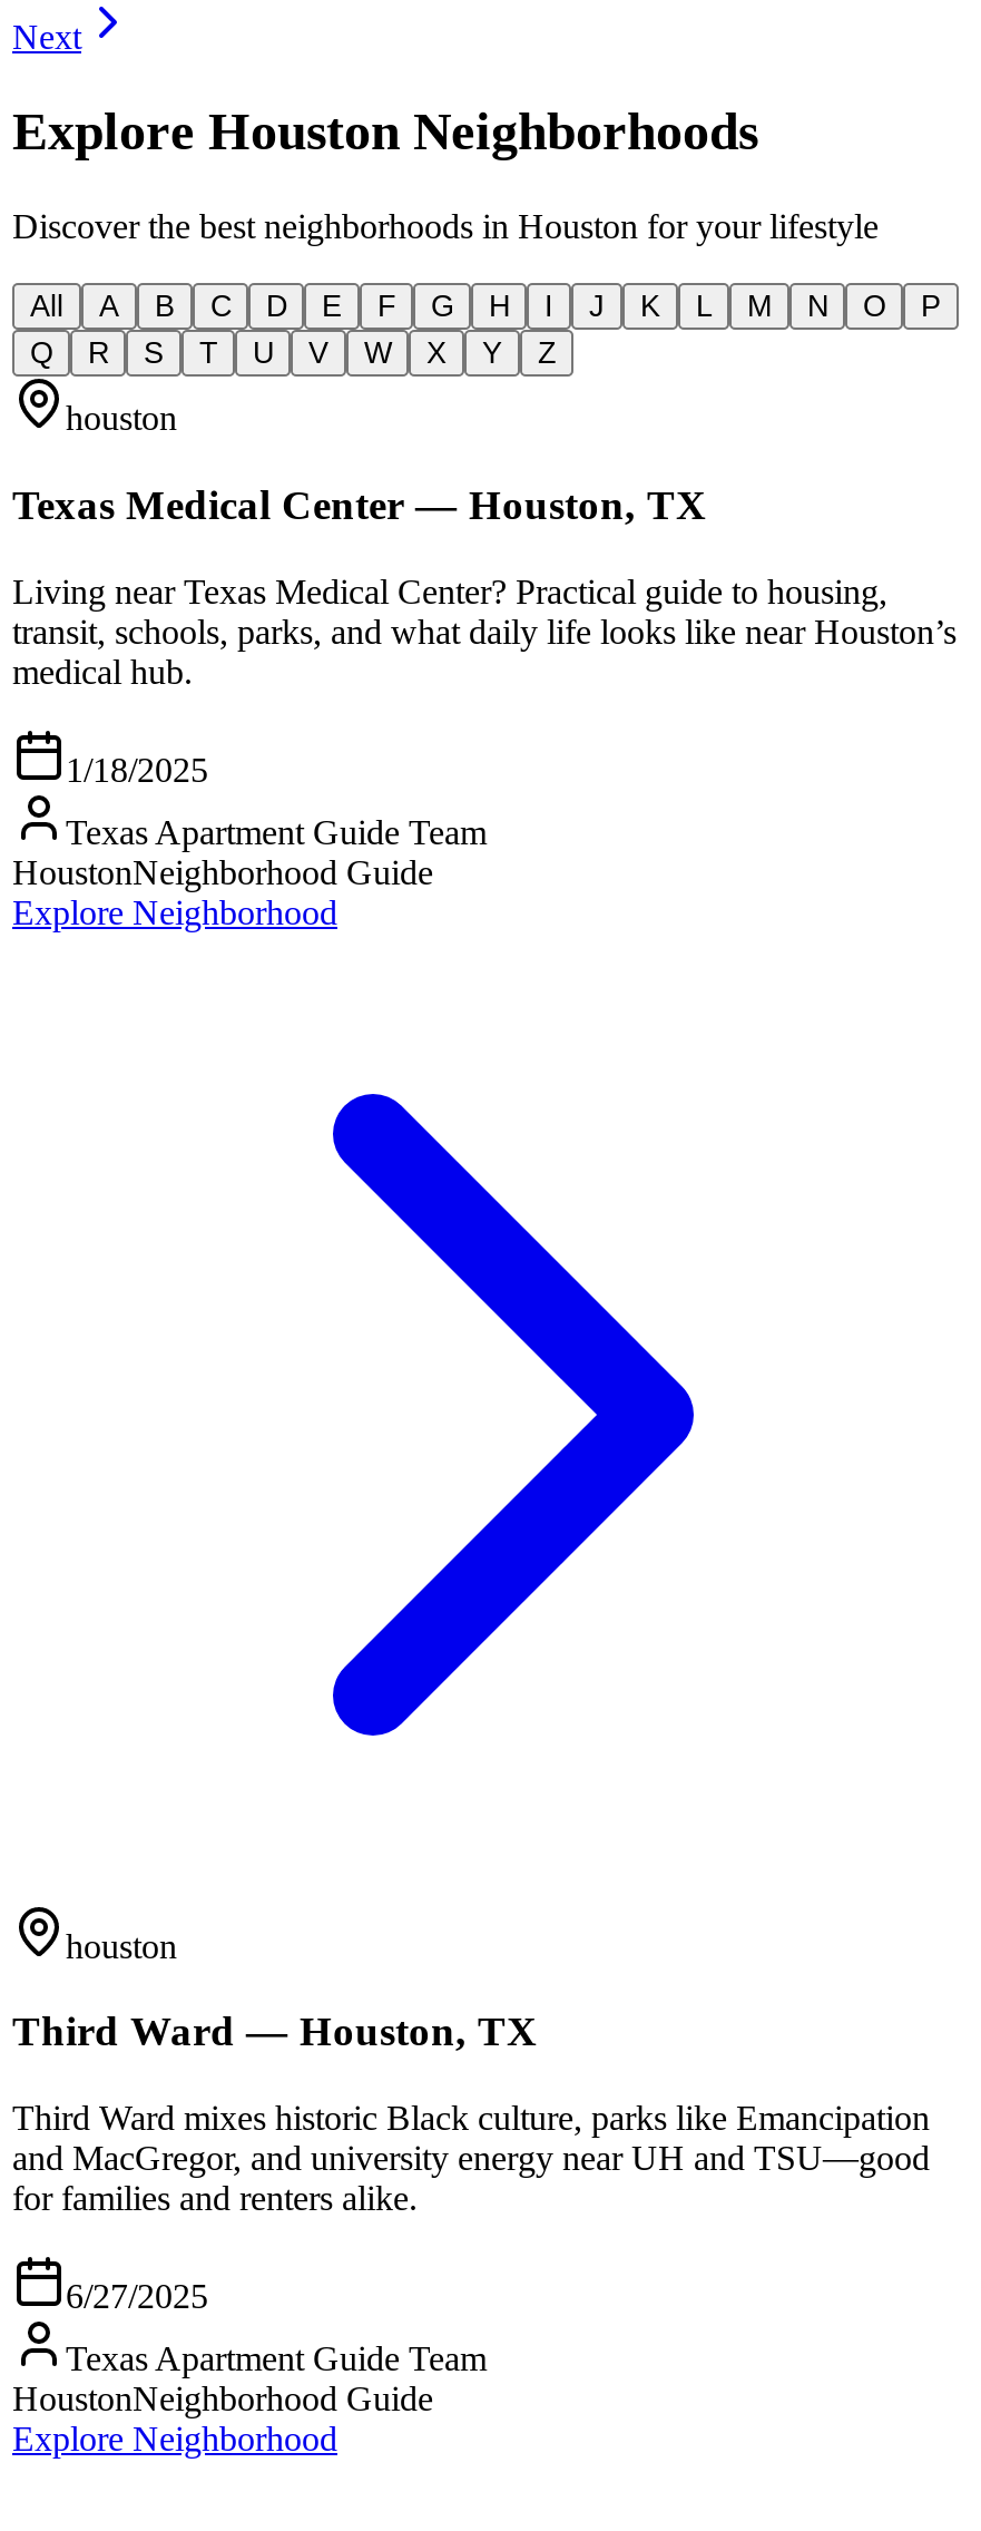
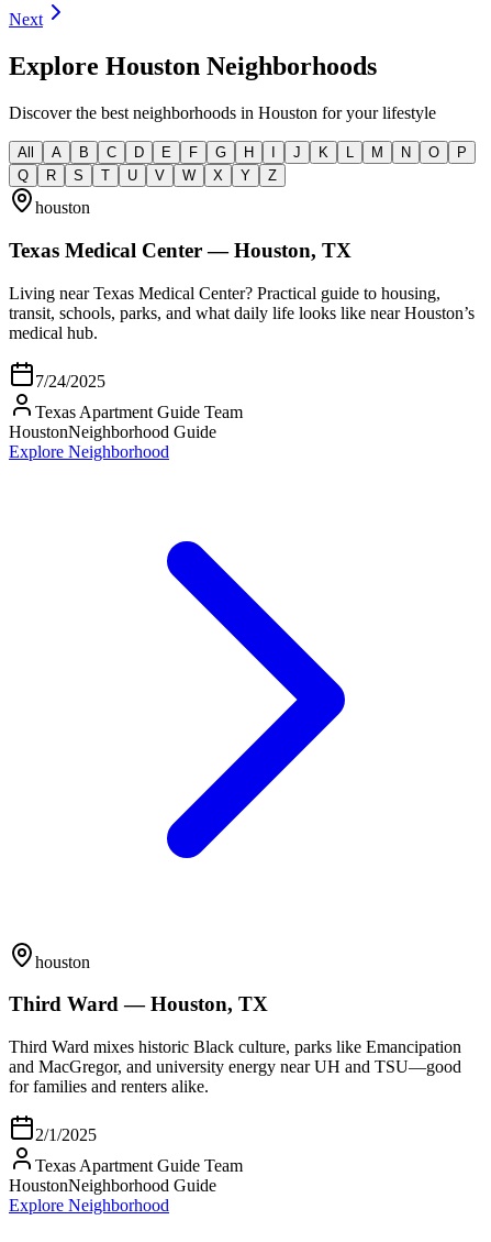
[66,750,208,788] 1/18/2025 -> [35,371,105,390] 7/24/2025
[66,2277,208,2315] 6/27/2025 -> [35,1125,97,1144] 2/1/2025

